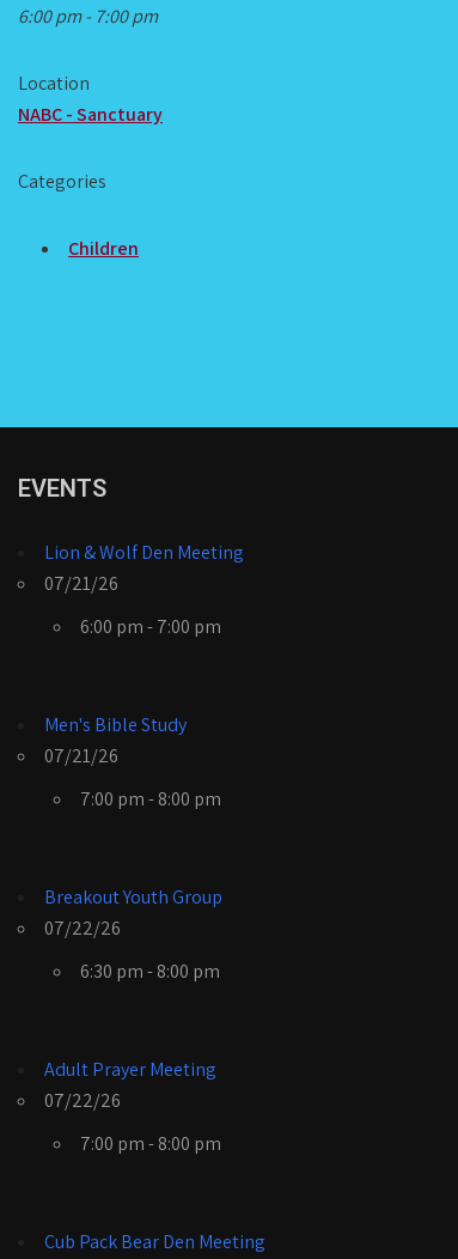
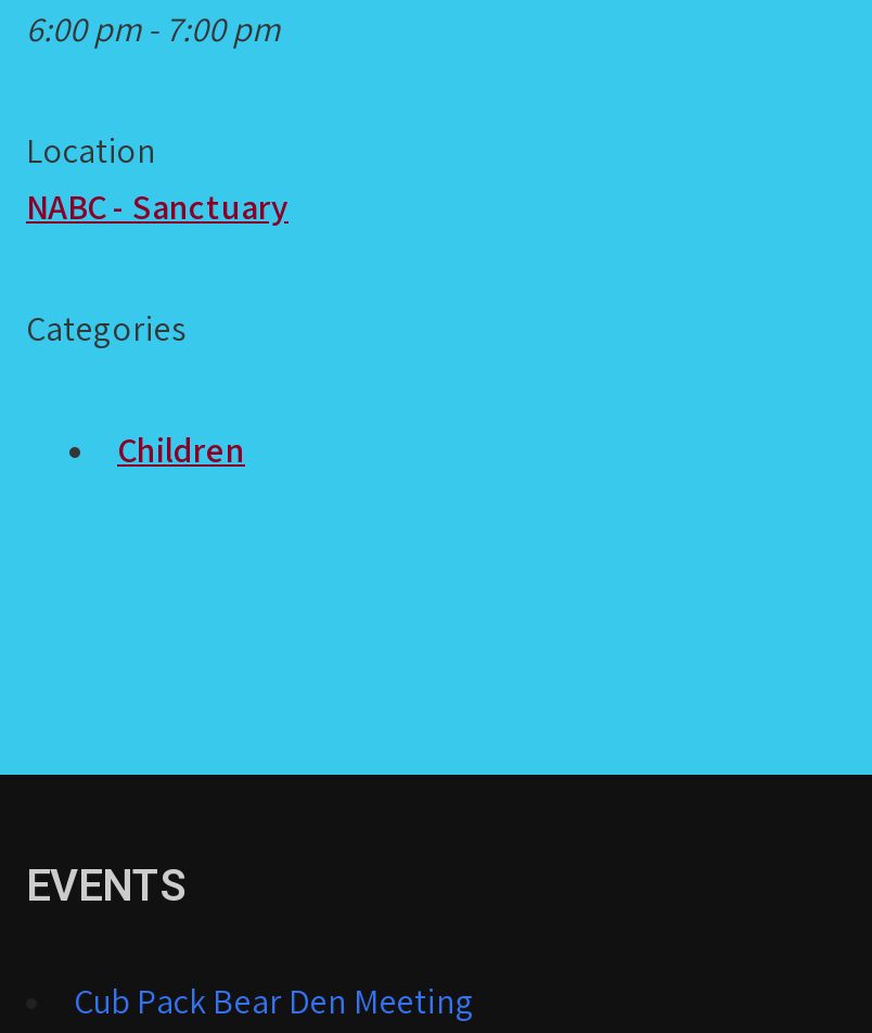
[44,540,244,639] Lion & Wolf Den Meeting | 07/21/26 | 6:00 pm - 7:00 pm -> none
[44,712,221,811] Men's Bible Study | 07/21/26 | 7:00 pm - 8:00 pm -> none
[44,884,222,984] Breakout Youth Group | 07/22/26 | 6:30 pm - 8:00 pm -> none
[44,1057,221,1156] Adult Prayer Meeting | 07/22/26 | 7:00 pm - 8:00 pm -> none

